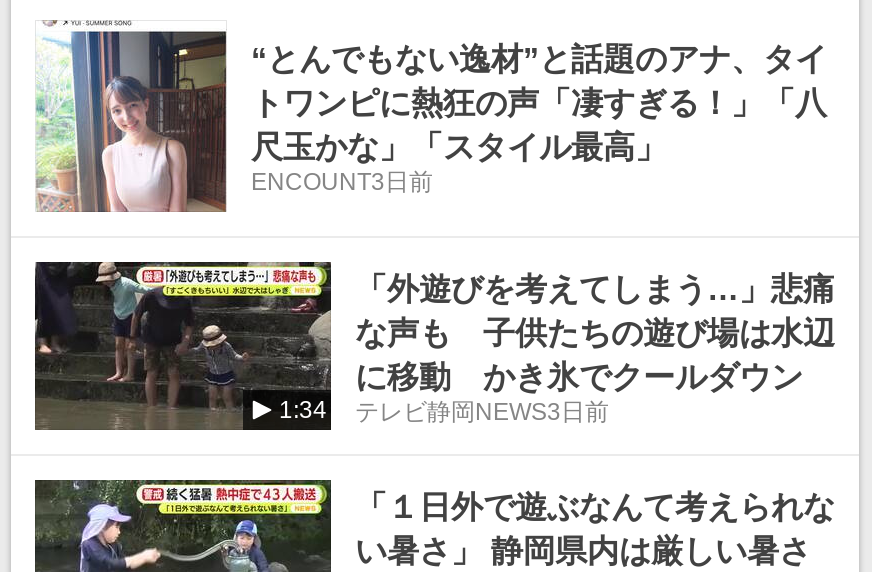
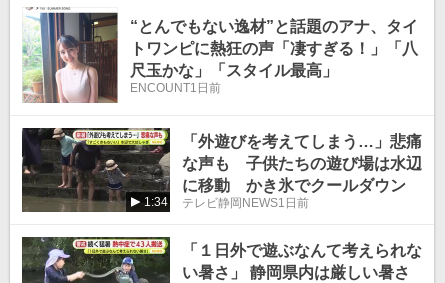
[251,167,433,195] ENCOUNT3日前 -> [130,80,221,94] ENCOUNT1日前
[355,397,609,425] テレビ静岡NEWS3日前 -> [182,195,309,209] テレビ静岡NEWS1日前

